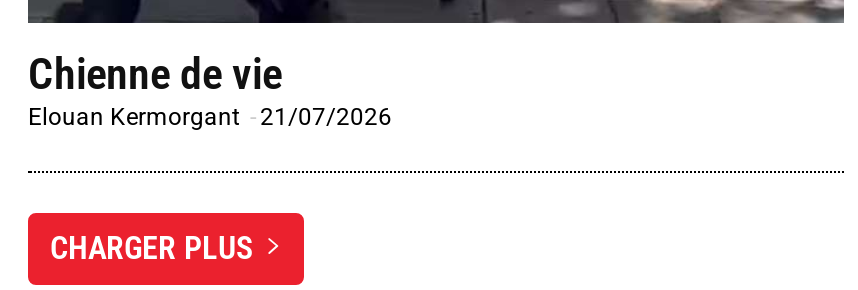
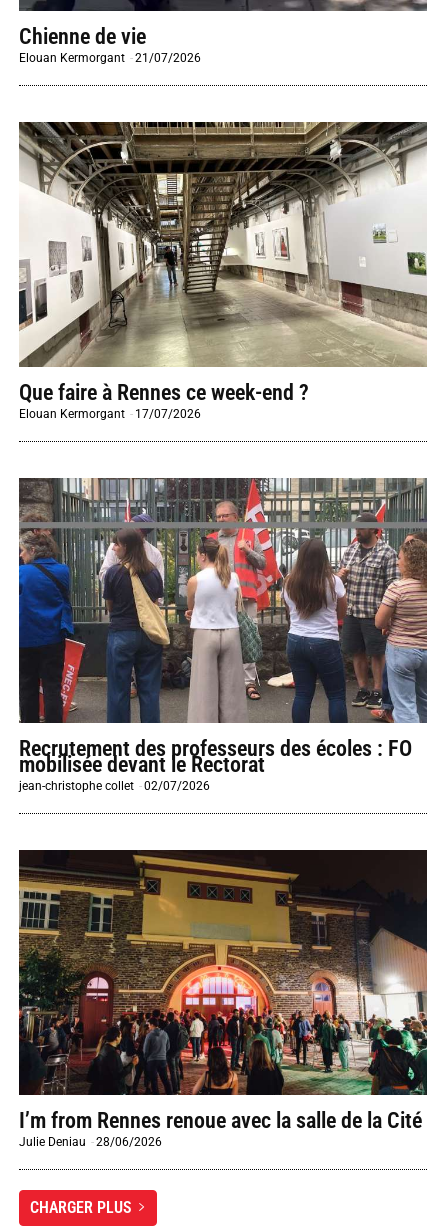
none -> [18,477,427,793] [image] | Recrutement des professeurs des écoles : FO | mobilisée devant le Rectorat | jean-christophe collet - 02/07/2026
none -> [18,849,427,1149] [image] | I’m from Rennes renoue avec la salle de la Cité | Julie Deniau - 28/06/2026
none -> [19,107,427,421] [image] | Que faire à Rennes ce week-end ? | Elouan Kermorgant - 17/07/2026

